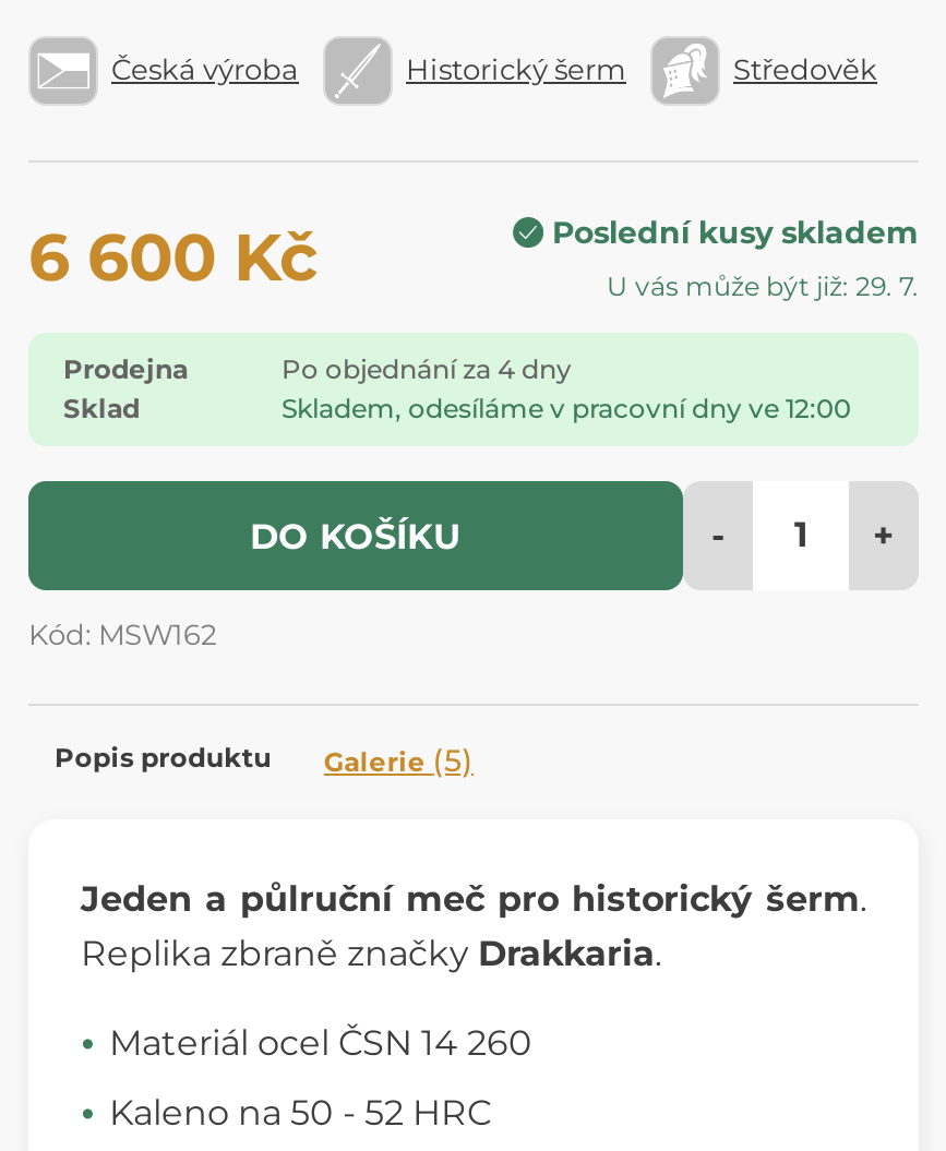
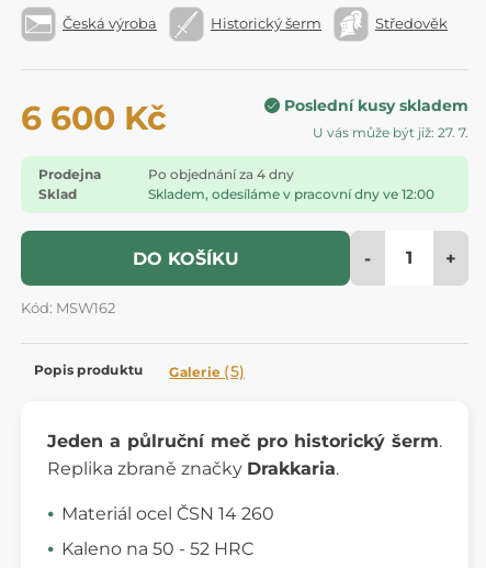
[607,269,919,301] U vás může být již: 29. 7. -> [313,124,468,140] U vás může být již: 27. 7.

